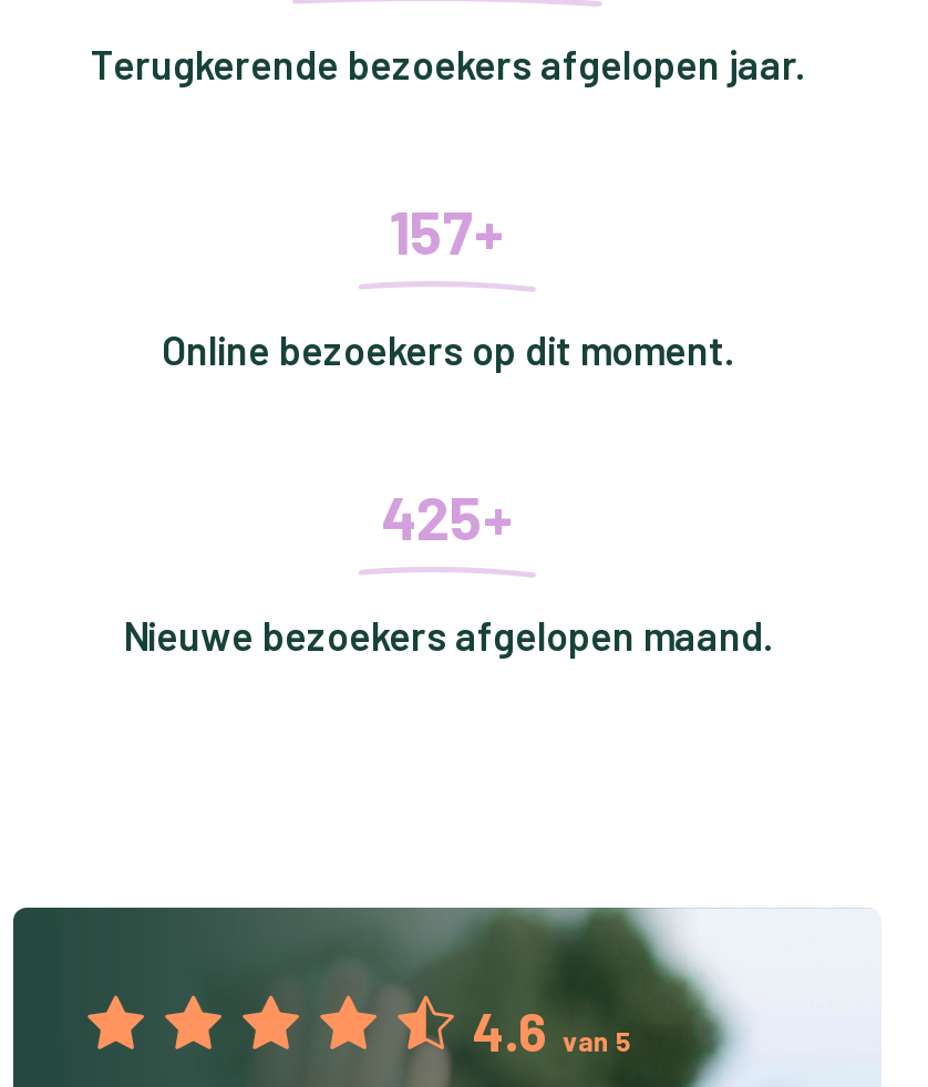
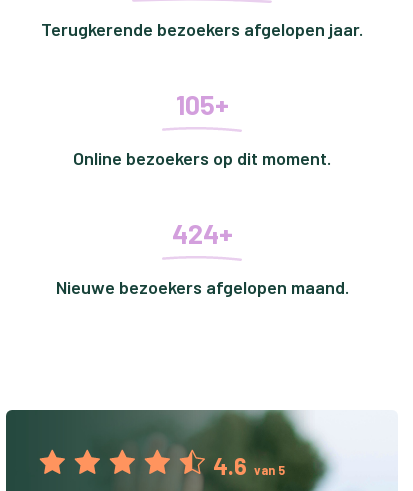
[390,195,505,265] 157+ -> [175,88,228,120] 105+
[381,480,514,551] 425+ -> [171,217,232,249] 424+

